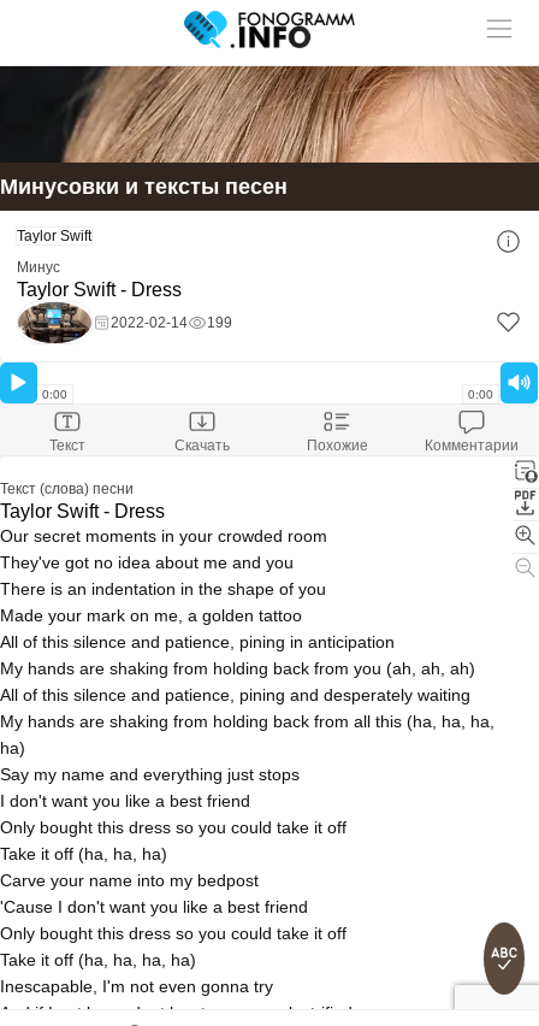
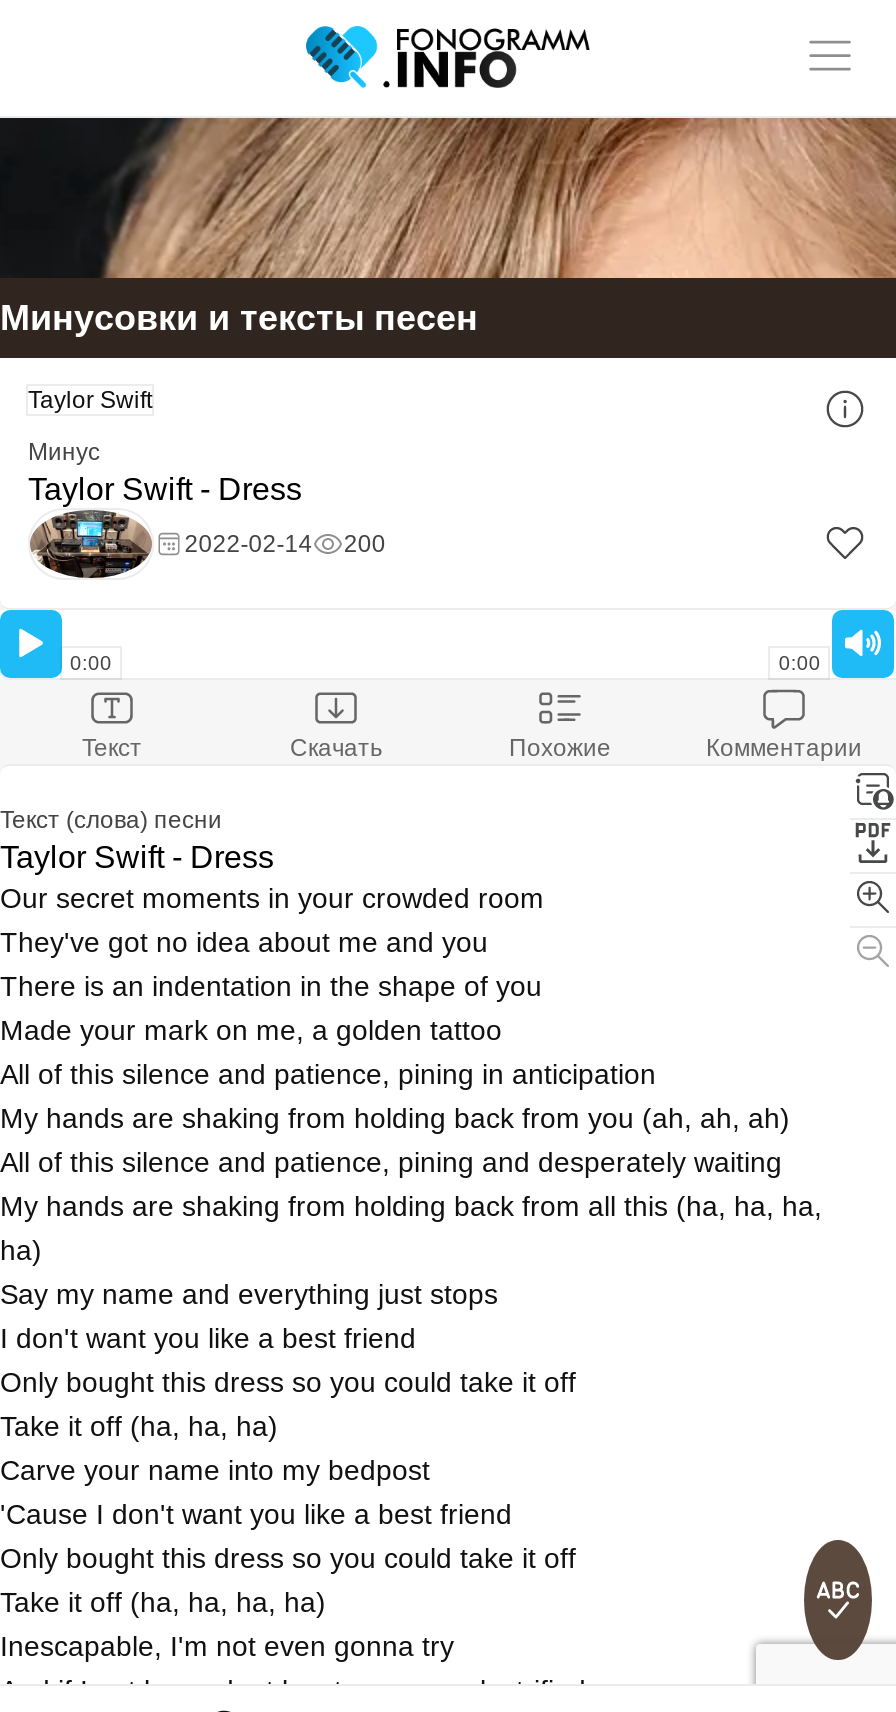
[207,314,232,331] 199 -> [344,530,386,558] 200

